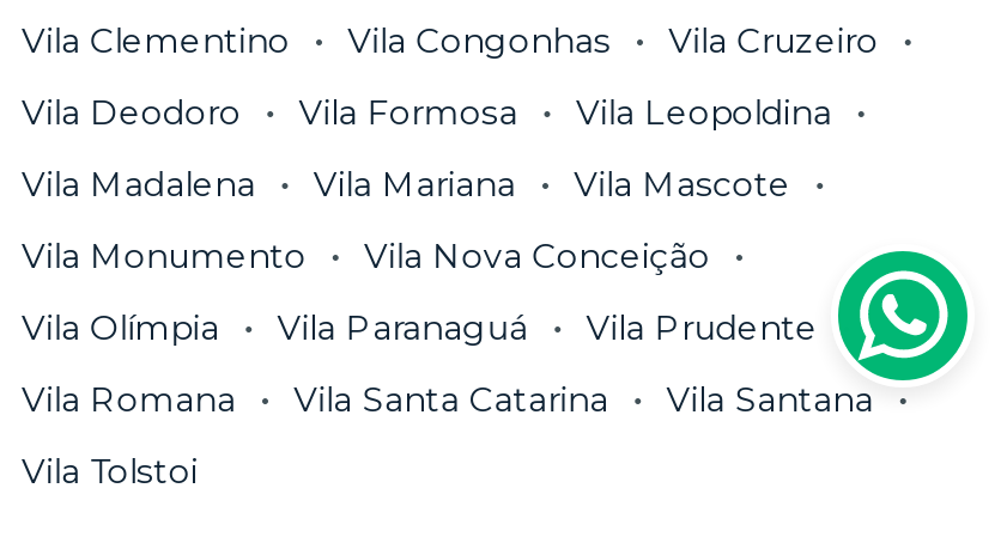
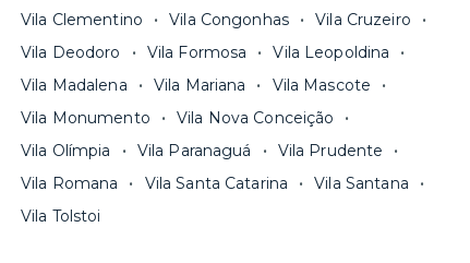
[836,249,970,383] [image] -> none

